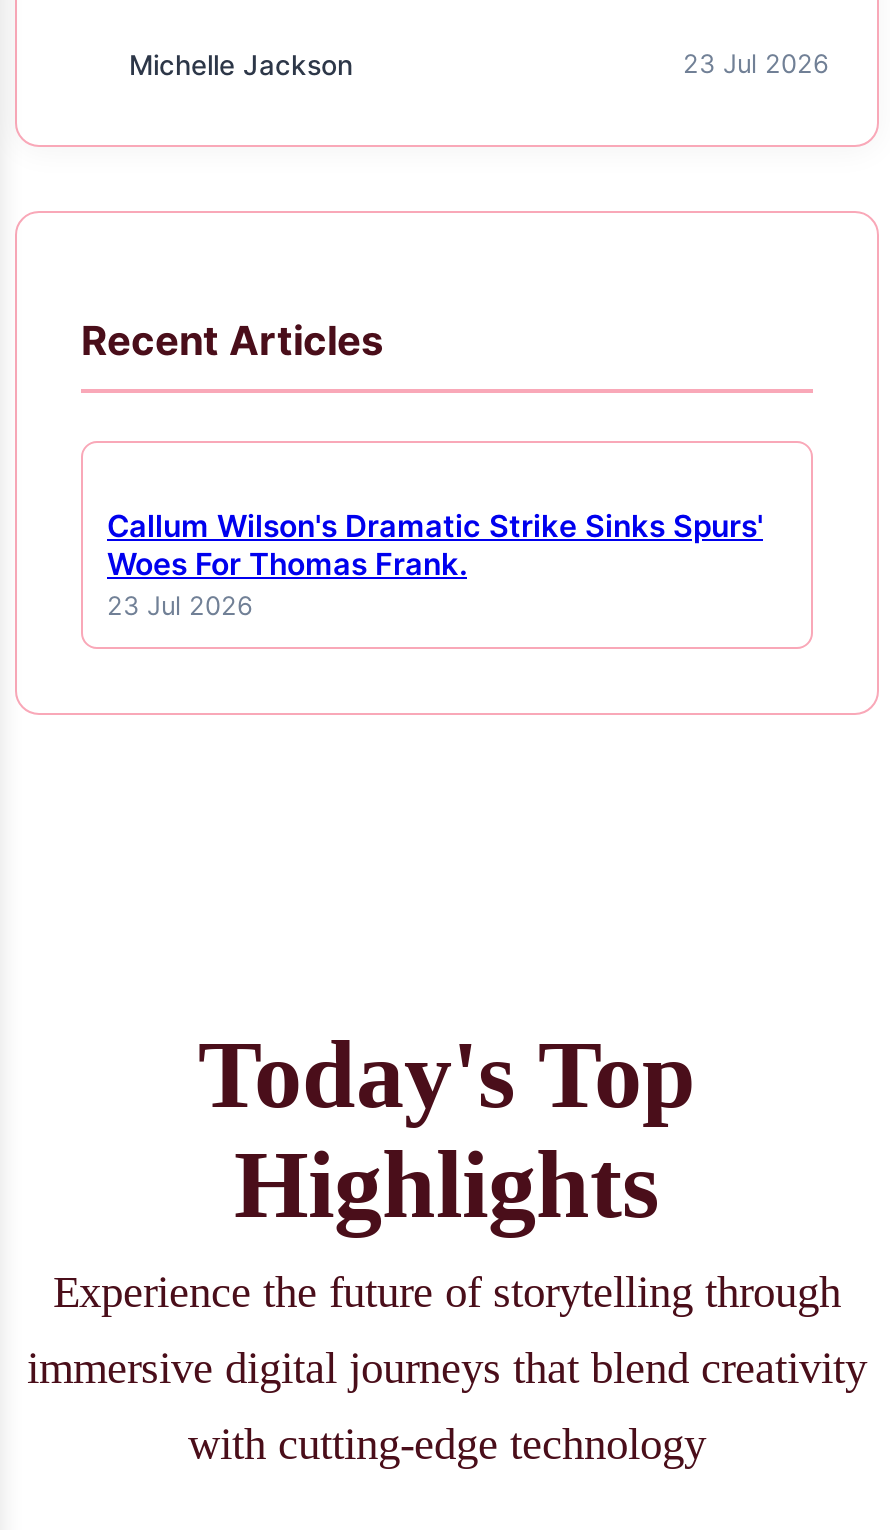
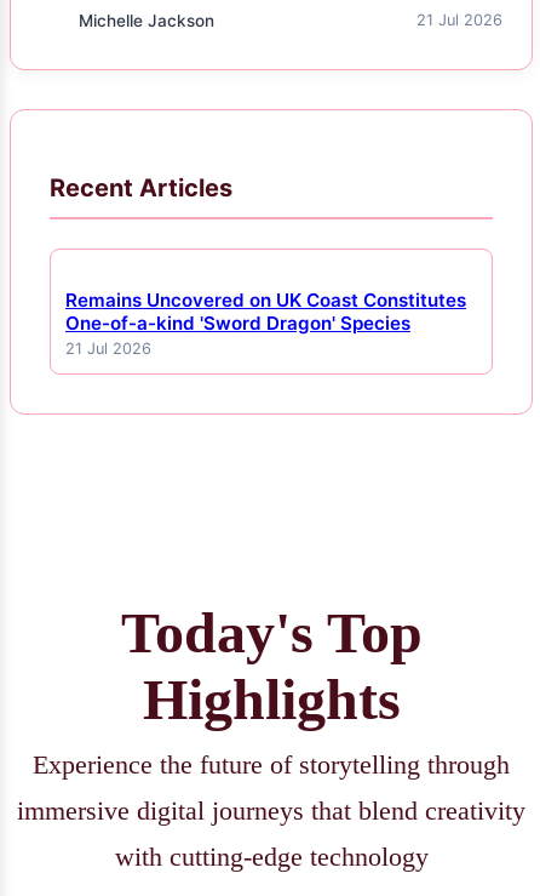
[683,50,829,80] 23 Jul 2026 -> [417,11,502,29] 21 Jul 2026
[107,507,763,621] Callum Wilson's Dramatic Strike Sinks Spurs' | Woes For Thomas Frank. | 23 Jul 2026 -> [65,289,466,358] Remains Uncovered on UK Coast Constitutes | One-of-a-kind 'Sword Dragon' Species | 21 Jul 2026

